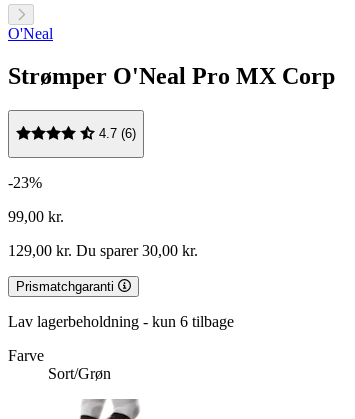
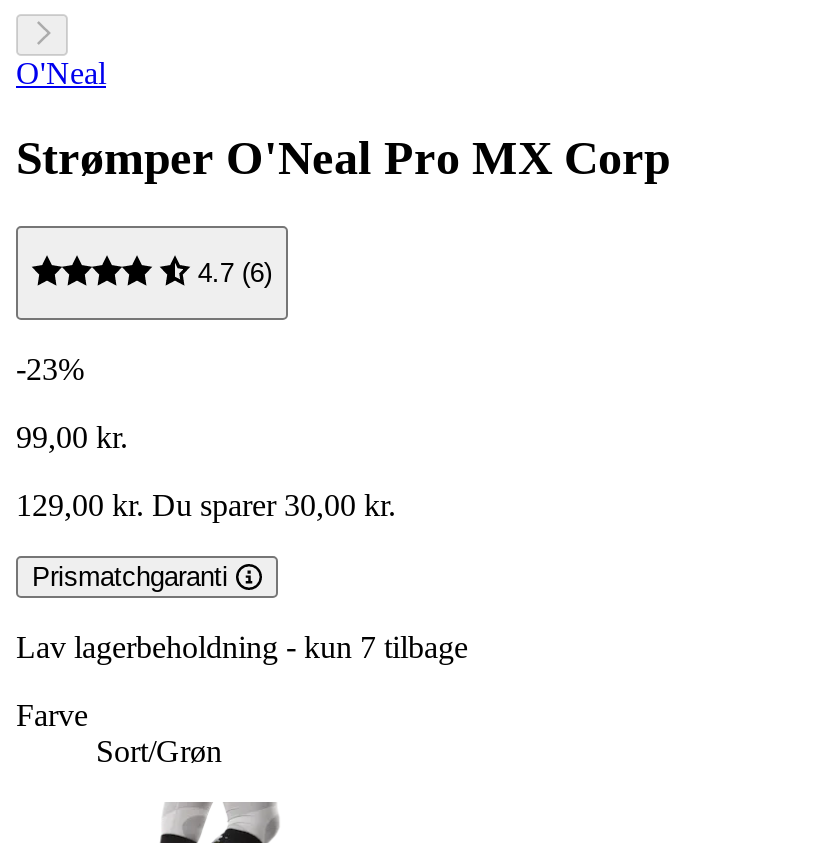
[8,313,234,330] Lav lagerbeholdning - kun 6 tilbage -> [16,631,468,665] Lav lagerbeholdning - kun 7 tilbage

